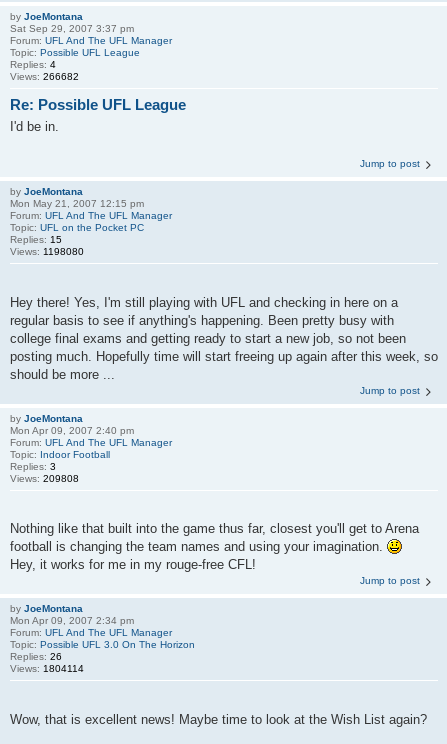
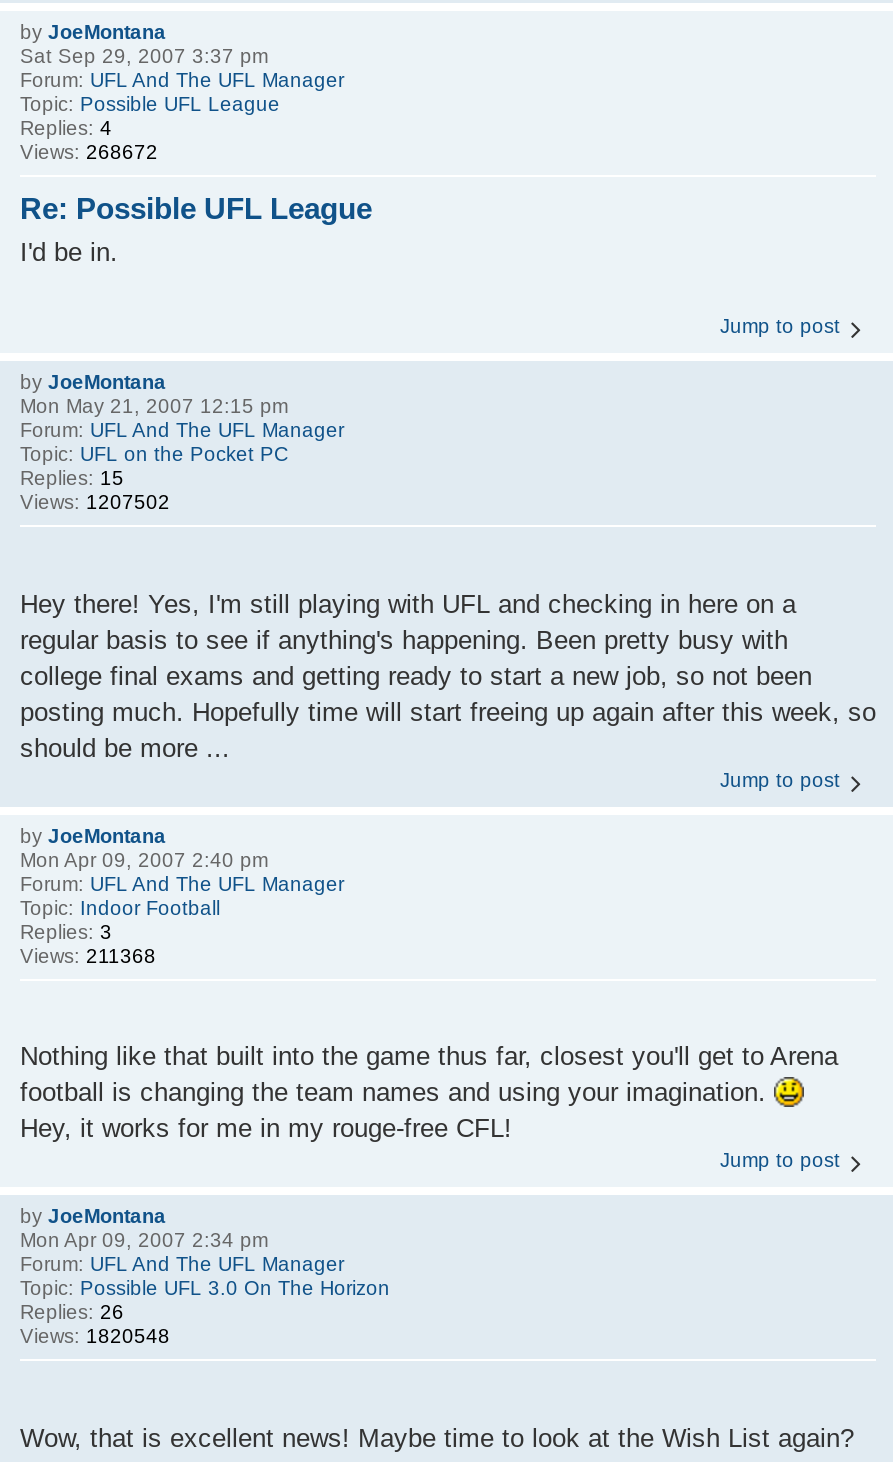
[10,71,79,82] Views: 266682 -> [20,140,158,162] Views: 268672
[10,246,84,257] Views: 1198080 -> [20,491,170,513] Views: 1207502
[10,473,79,484] Views: 209808 -> [20,944,156,966] Views: 211368
[10,663,84,674] Views: 1804114 -> [20,1325,170,1347] Views: 1820548

